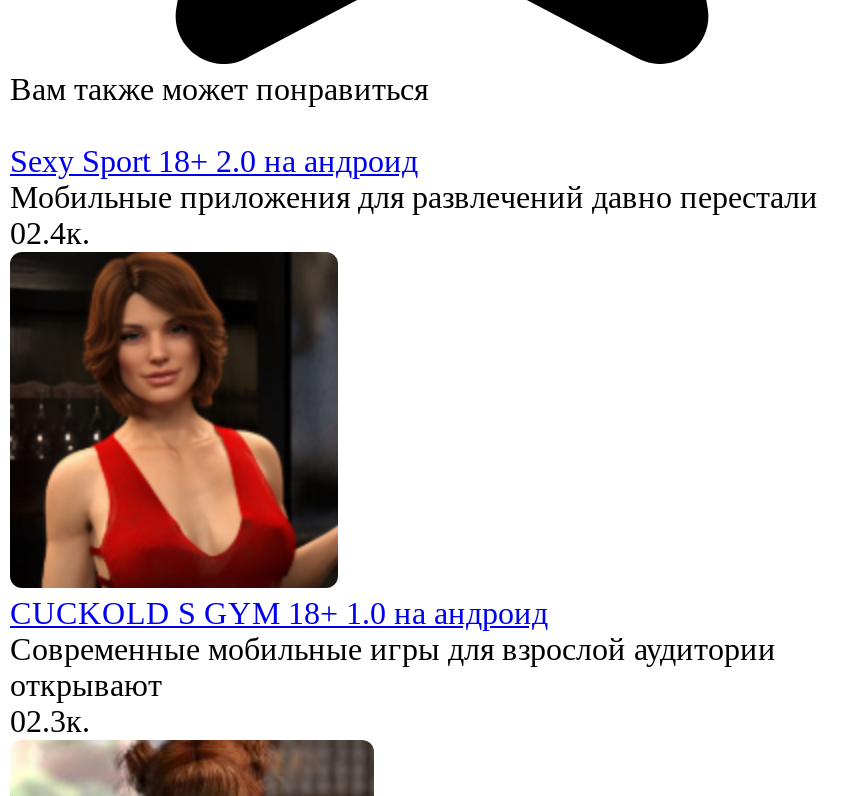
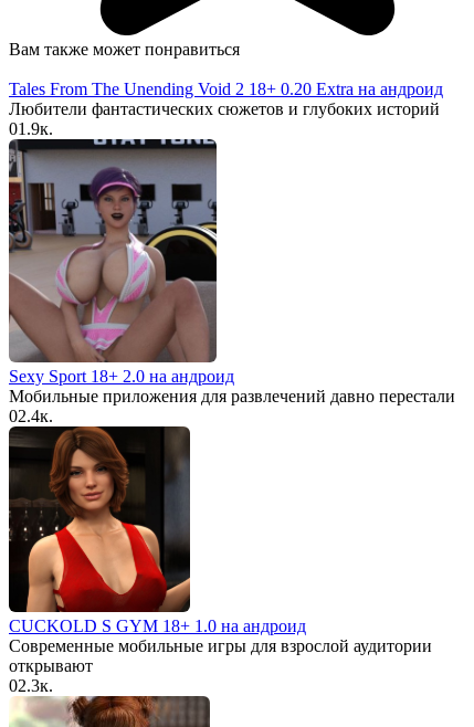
none -> [8,80,443,363] [image] | Tales From The Unending Void 2 18+ 0.20 Extra на андроид | Любители фантастических сюжетов и глубоких историй | 01.9к.

